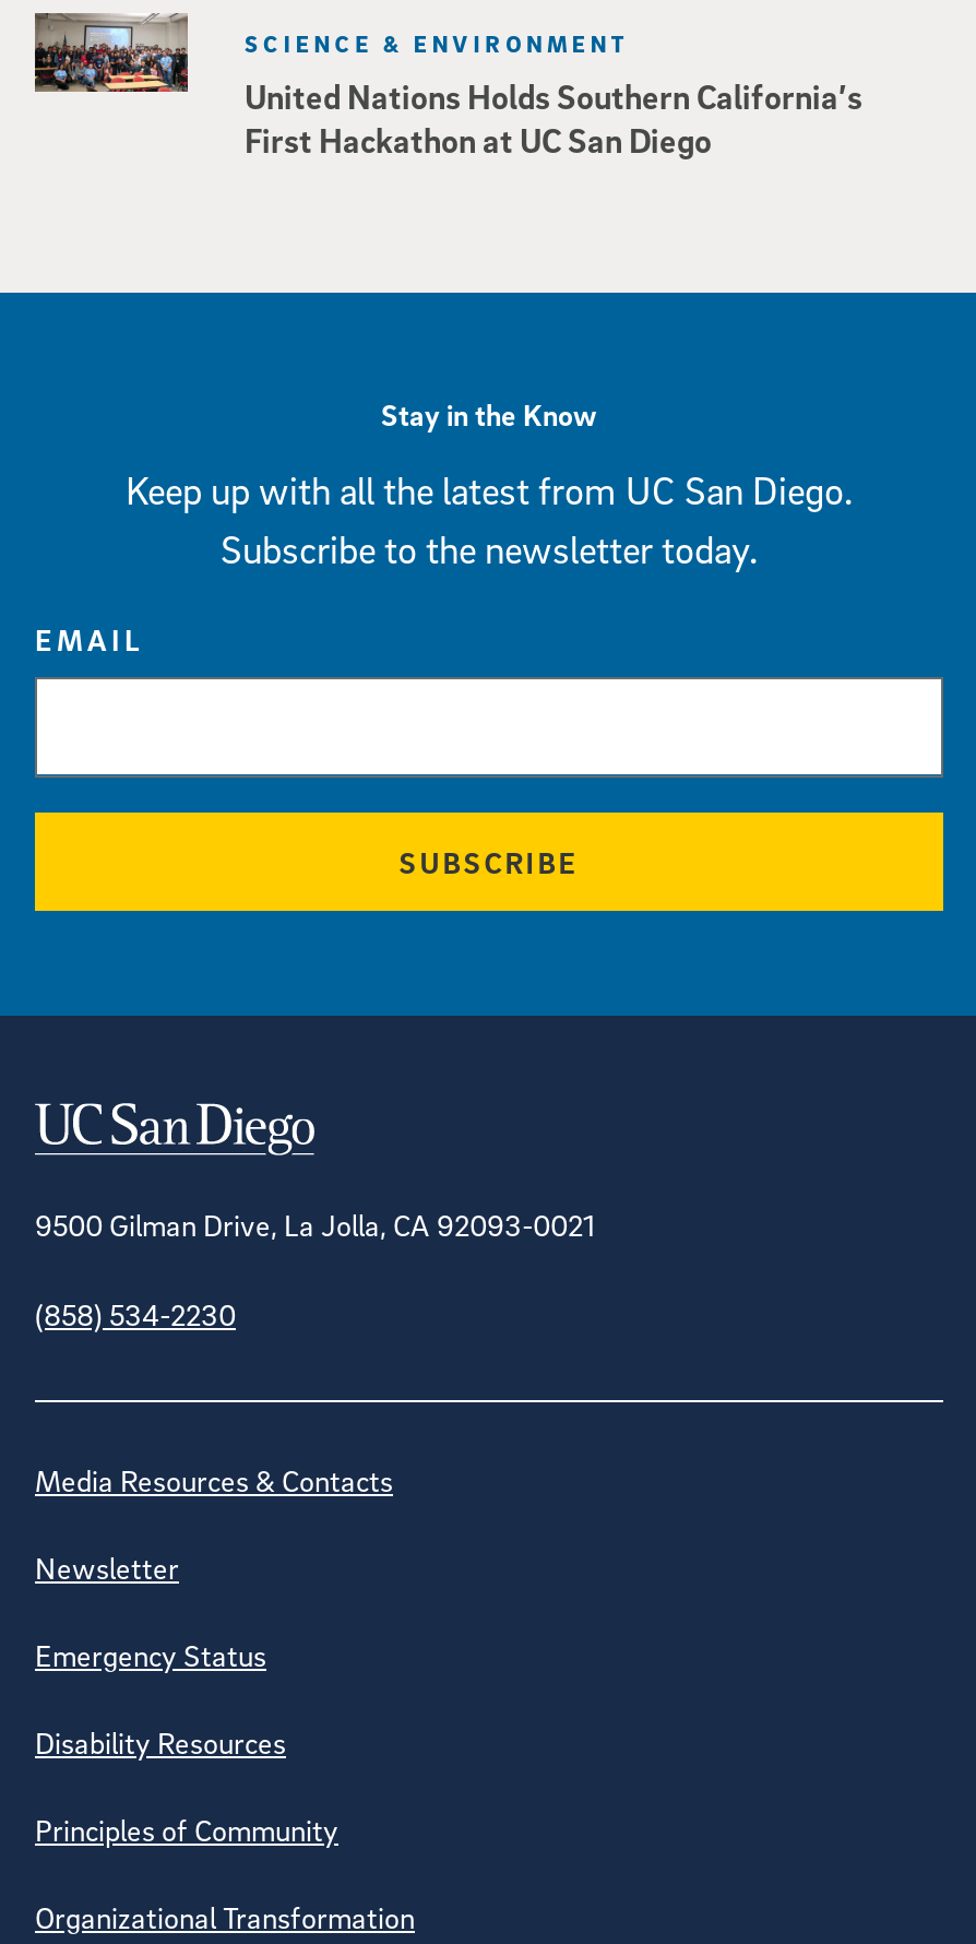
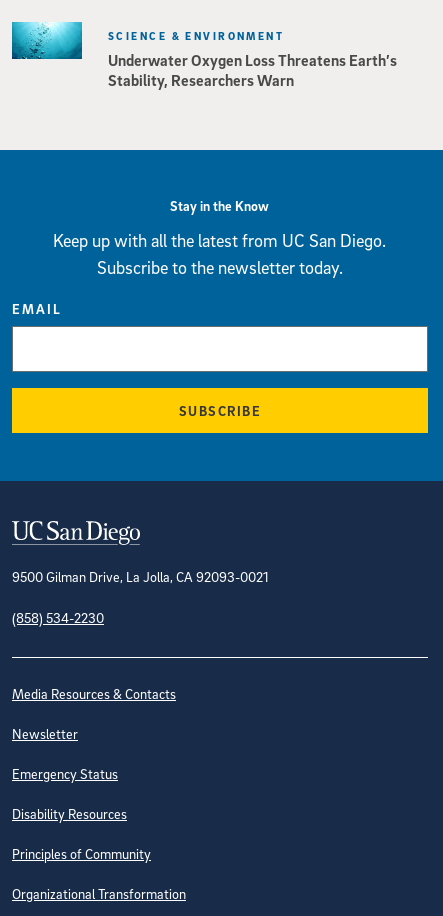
[33,12,862,161] [image] | United Nations Holds Southern California’s | First Hackathon at UC San Diego -> [11,21,397,90] [image] | Underwater Oxygen Loss Threatens Earth’s | Stability, Researchers Warn

